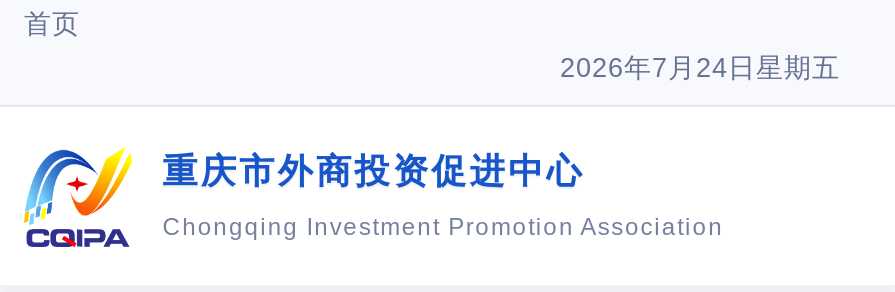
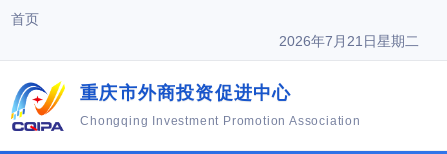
[560,53,840,83] 2026年7月24日星期五 -> [279,34,419,49] 2026年7月21日星期二

